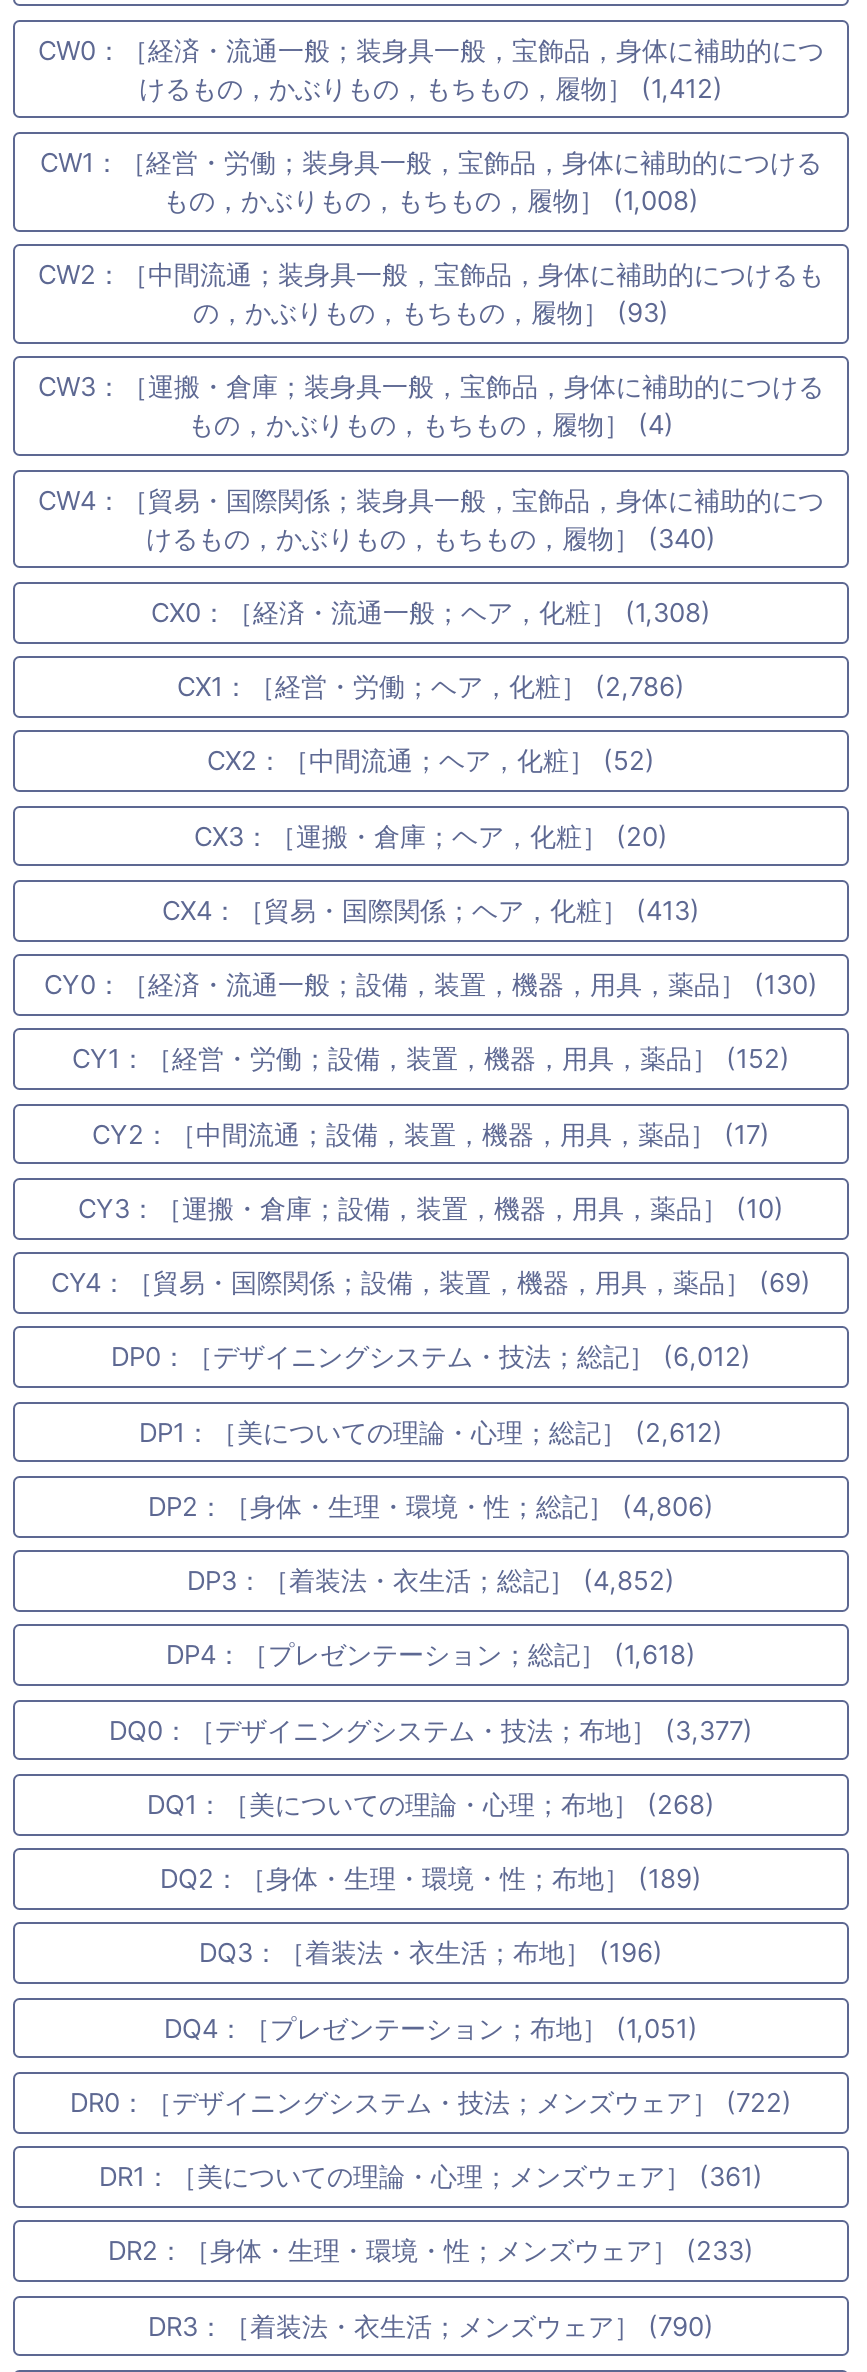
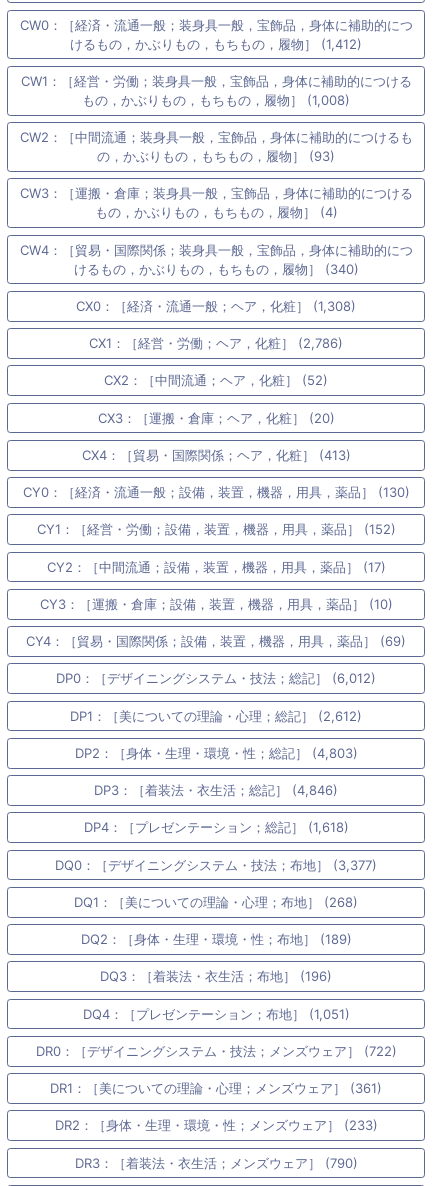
[148,1490,714,1522] DP2：［身体・生理・環境・性；総記］ (4,806) -> [74,745,357,761] DP2：［身体・生理・環境・性；総記］ (4,803)
[187,1564,675,1596] DP3：［着装法・衣生活；総記］ (4,852) -> [94,782,338,798] DP3：［着装法・衣生活；総記］ (4,846)

